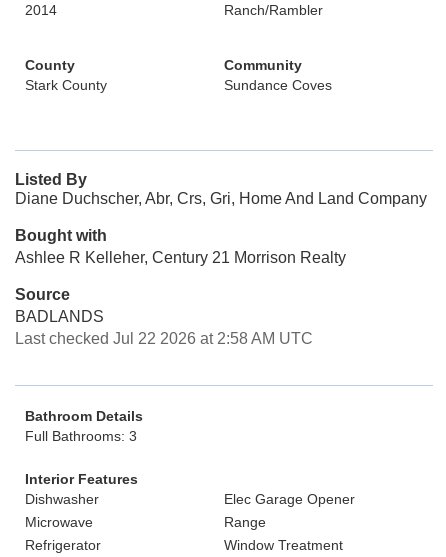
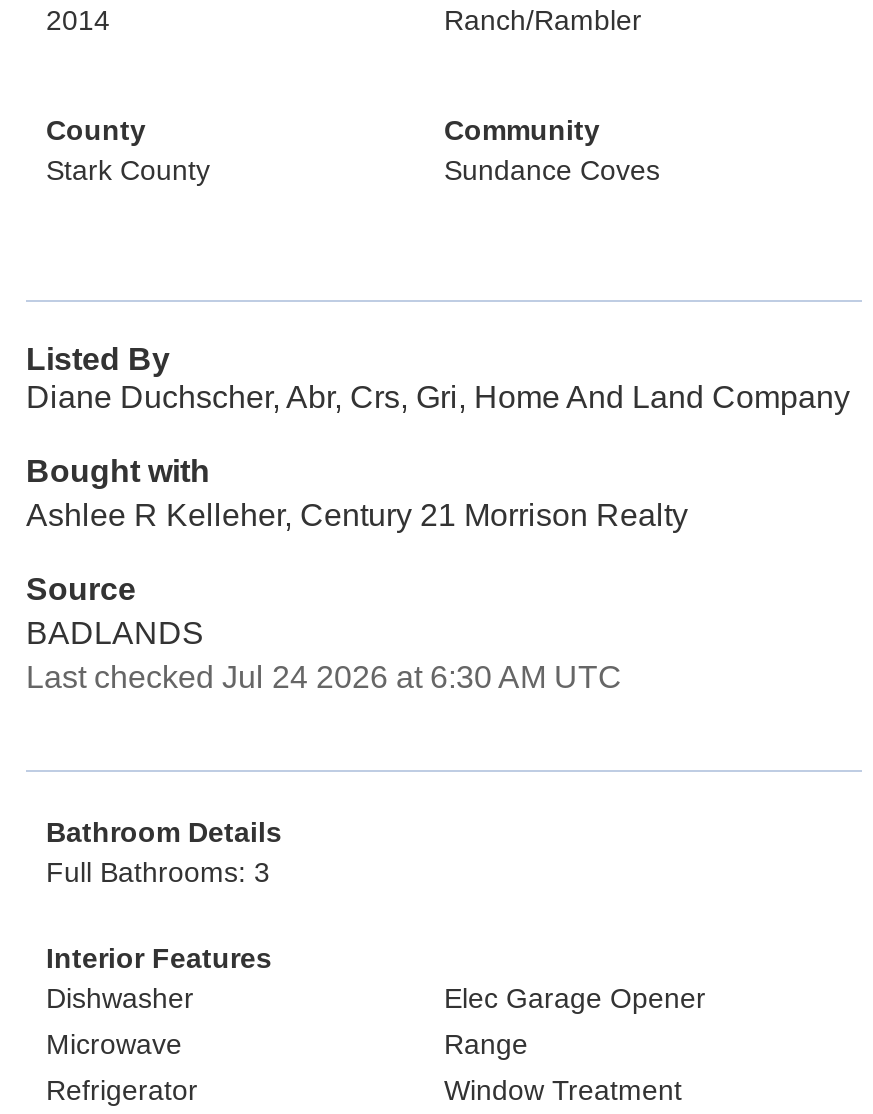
[15,330,313,347] Last checked Jul 22 2026 at 2:58 AM UTC -> [26,660,622,694] Last checked Jul 24 2026 at 6:30 AM UTC

